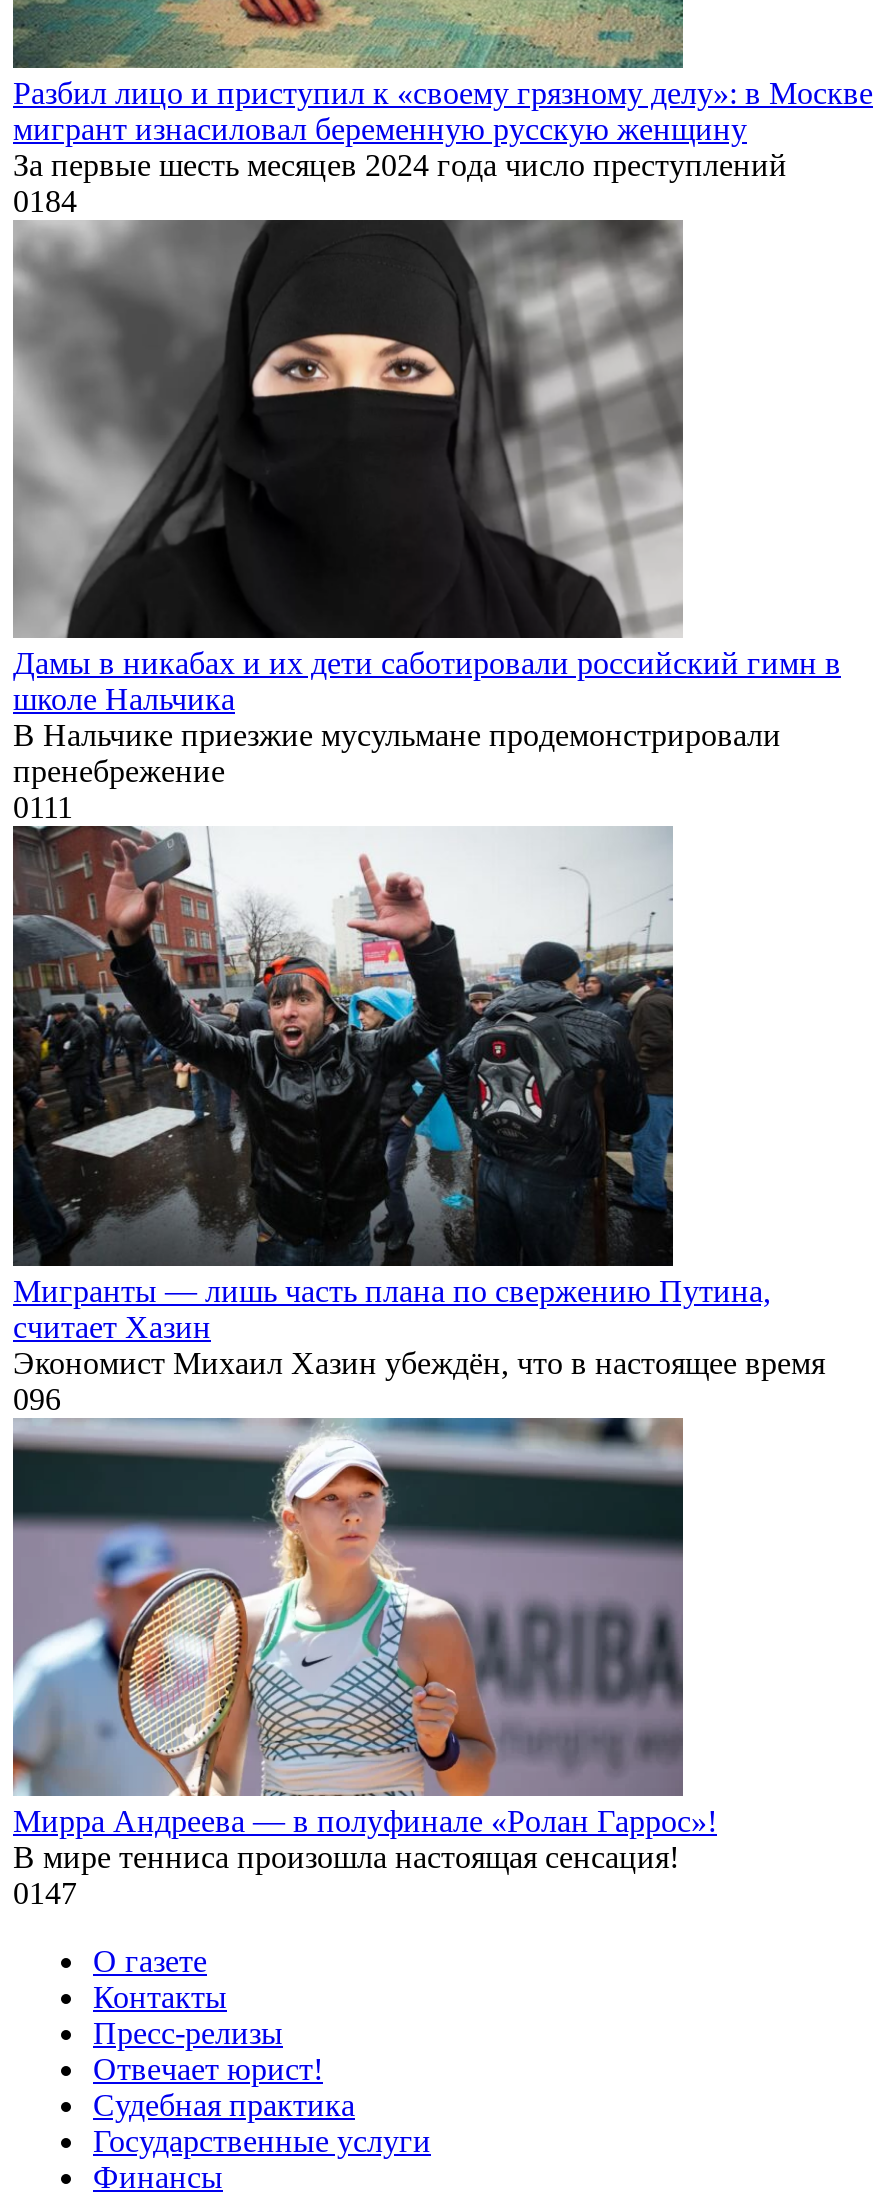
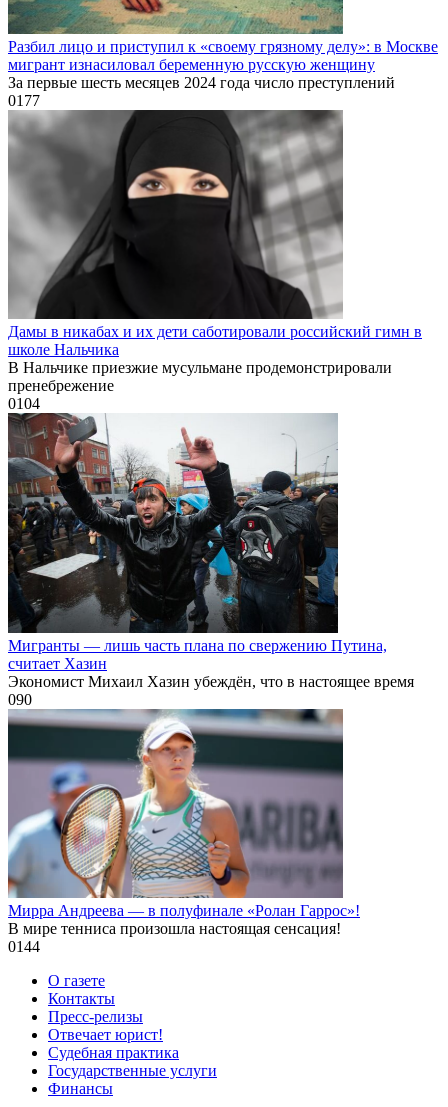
[13,184,77,218] 0184 -> [8,92,40,109] 0177
[13,790,73,824] 0111 -> [8,395,40,412] 0104
[13,1382,61,1416] 096 -> [8,691,32,708] 090
[13,1876,77,1910] 0147 -> [8,938,40,955] 0144

